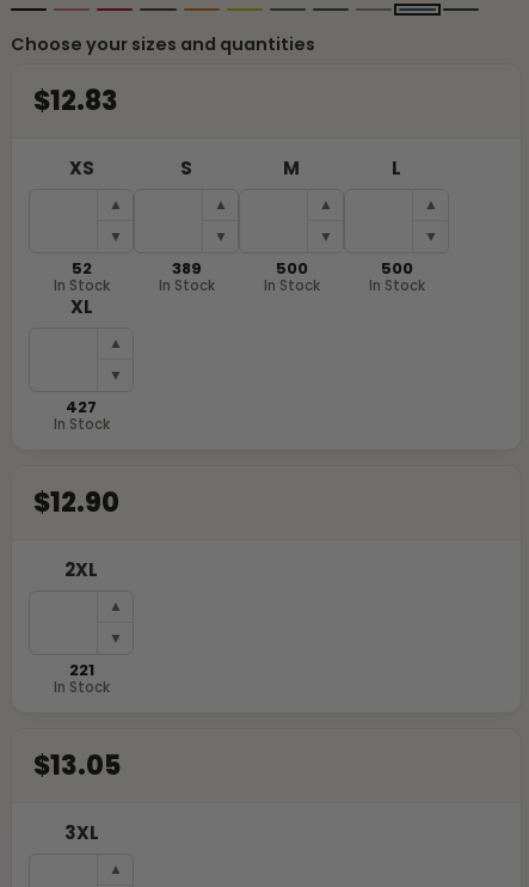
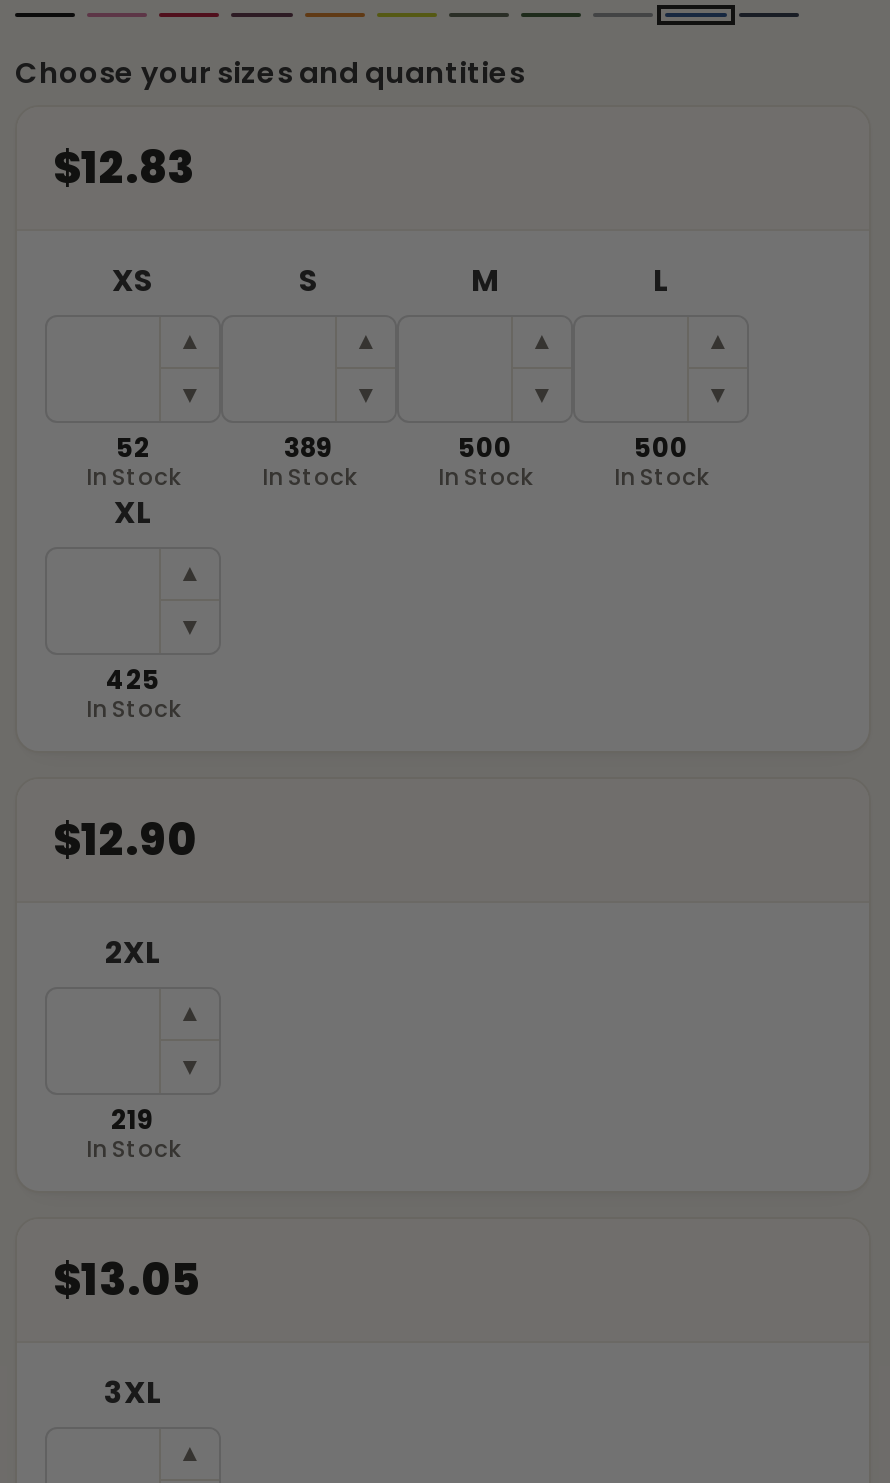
[66,395,97,418] 427 -> [106,660,160,698] 425
[69,658,94,681] 221 -> [111,1100,155,1138] 219

